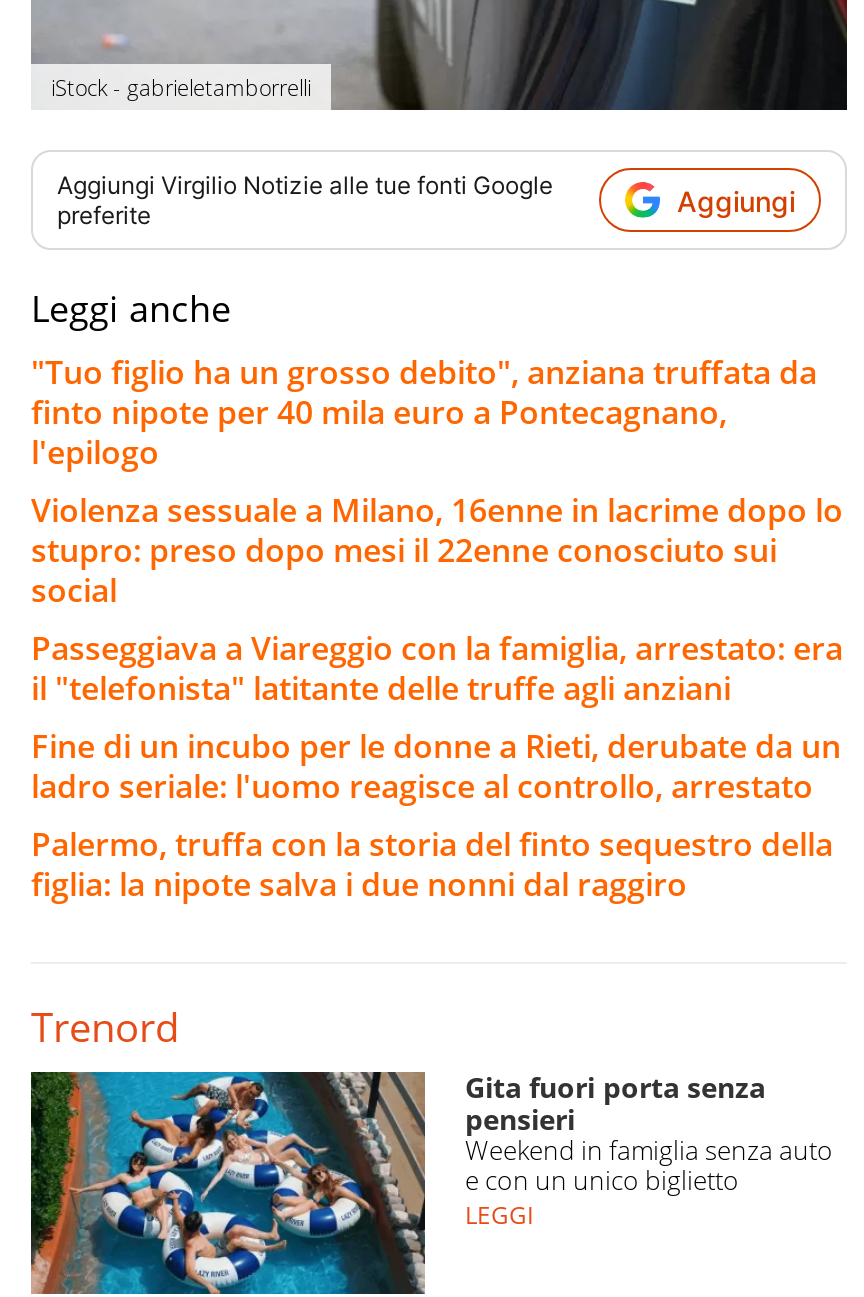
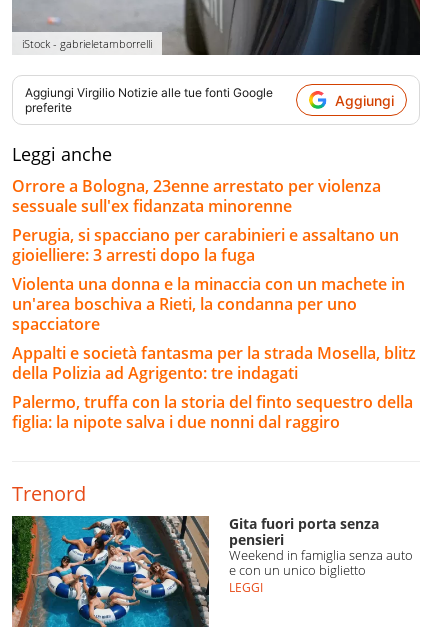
[31,351,843,809] "Tuo figlio ha un grosso debito", anziana truffata da | finto nipote per 40 mila euro a Pontecagnano, | l'epilogo | Violenza sessuale a Milano, 16enne in lacrime dopo lo | stupro: preso dopo mesi il 22enne conosciuto sui | social | Passeggiava a Viareggio con la famiglia, arrestato: era | il "telefonista" latitante delle truffe agli anziani | Fine di un incubo per le donne a Rieti, derubate da un | ladro seriale: l'uomo reagisce al controllo, arrestato -> [12,175,416,384] Orrore a Bologna, 23enne arrestato per violenza | sessuale sull'ex fidanzata minorenne | Perugia, si spacciano per carabinieri e assaltano un | gioielliere: 3 arresti dopo la fuga | Violenta una donna e la minaccia con un machete in | un'area boschiva a Rieti, la condanna per uno | spacciatore | Appalti e società fantasma per la strada Mosella, blitz | della Polizia ad Agrigento: tre indagati

